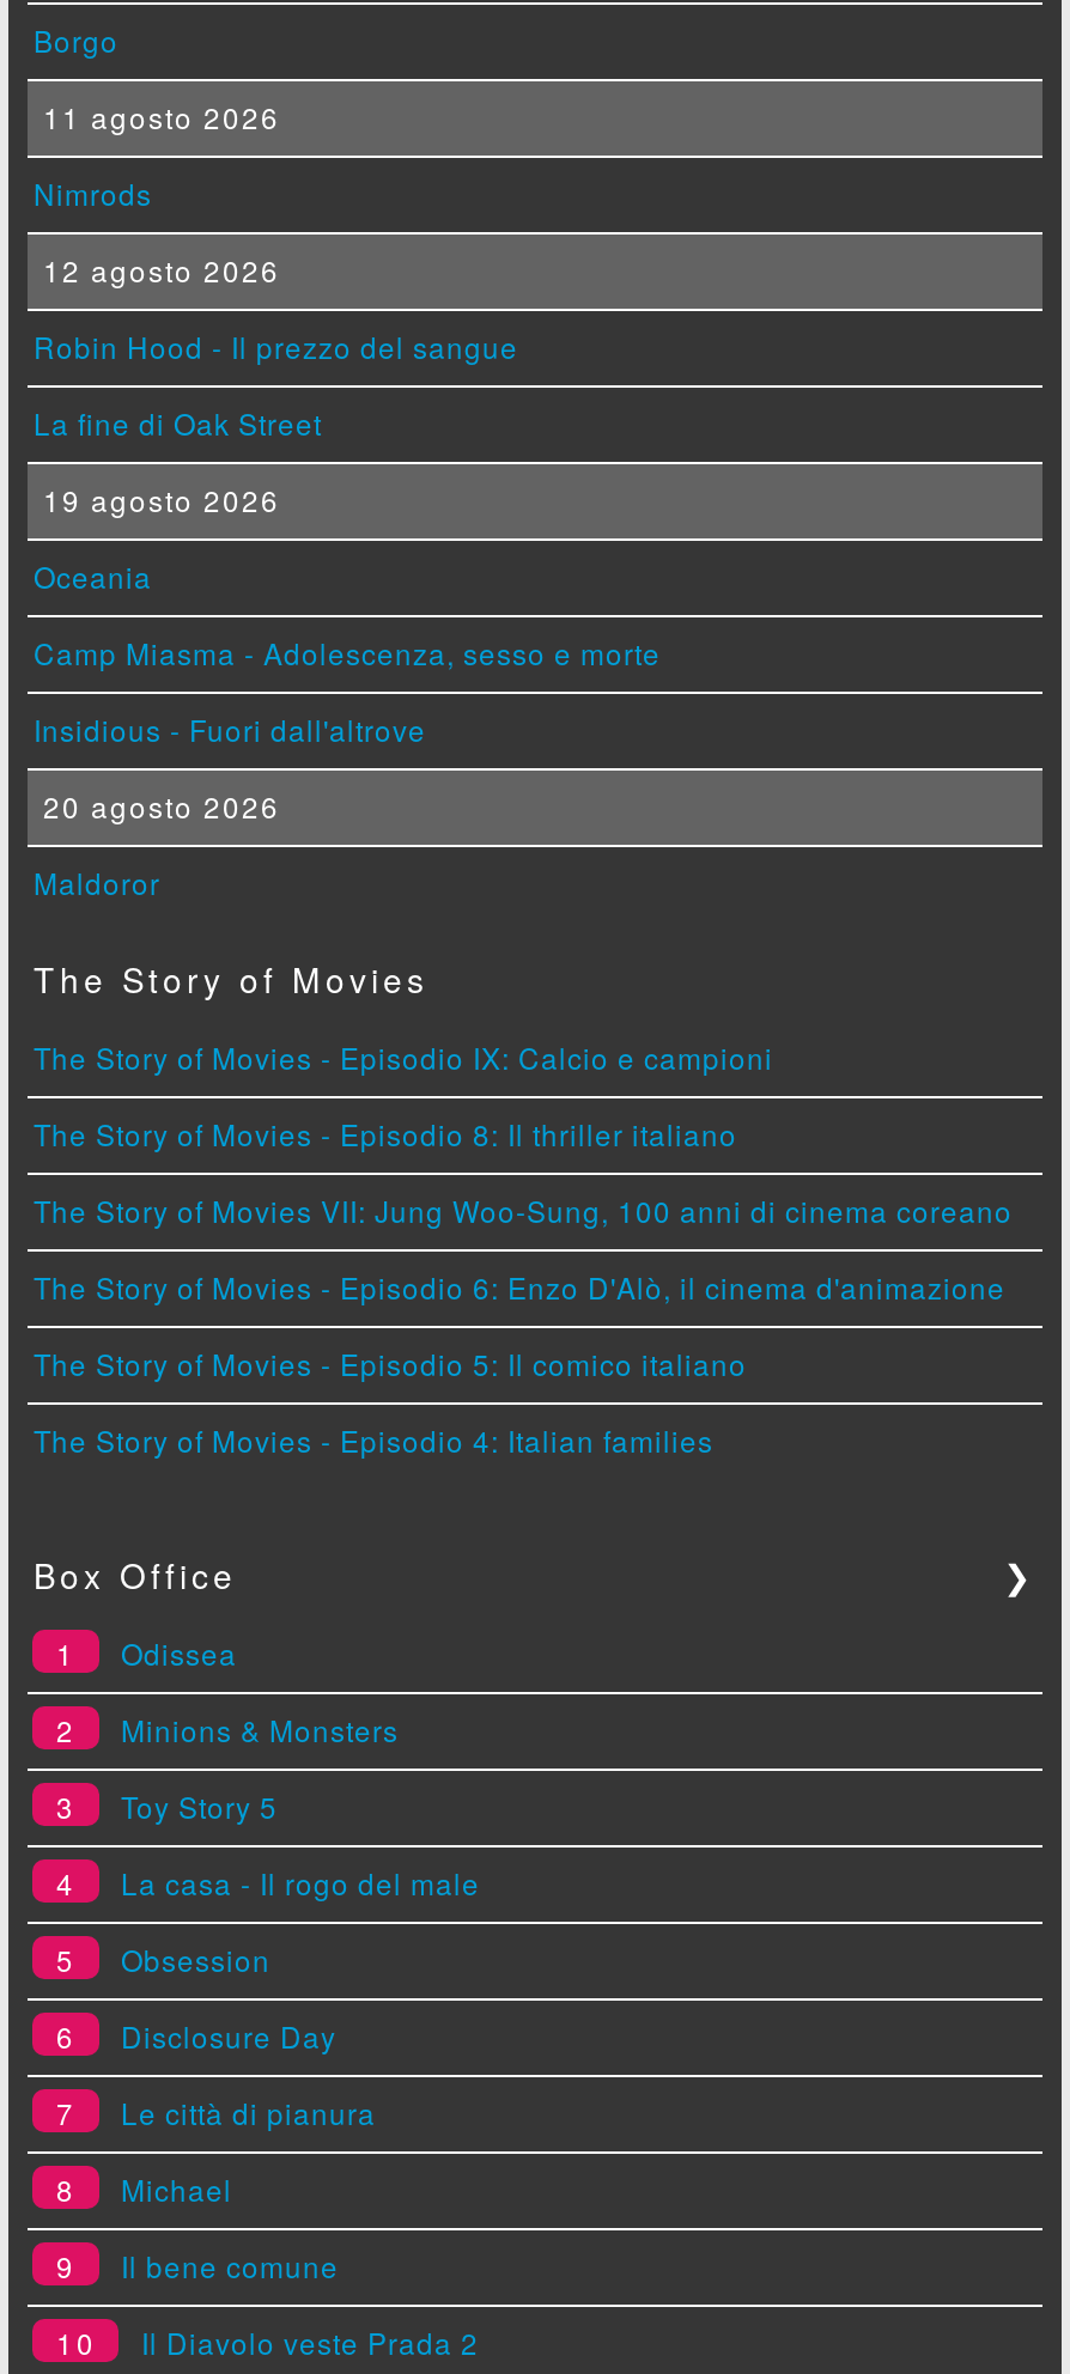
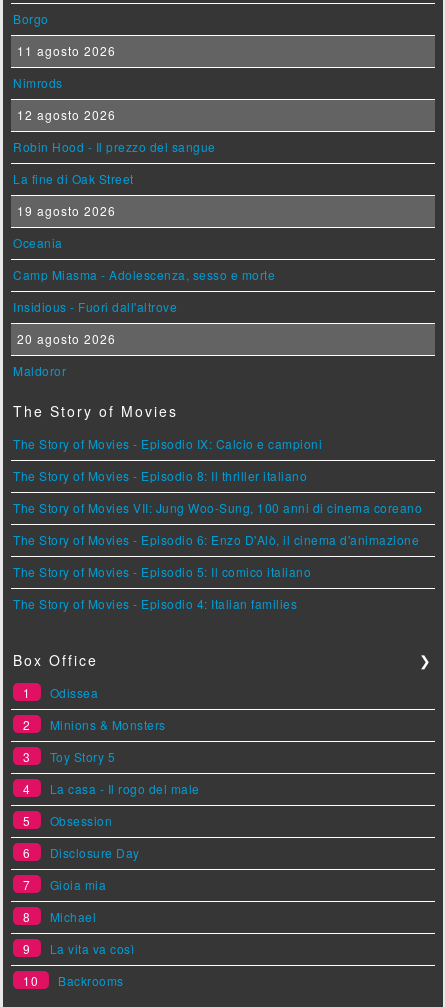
[121,2093,376,2133] Le città di pianura -> [50,876,106,893] Gioia mia
[121,2246,339,2287] Il bene comune -> [50,940,134,957] La vita va così
[141,2323,479,2363] Il Diavolo veste Prada 2 -> [58,972,124,989] Backrooms

